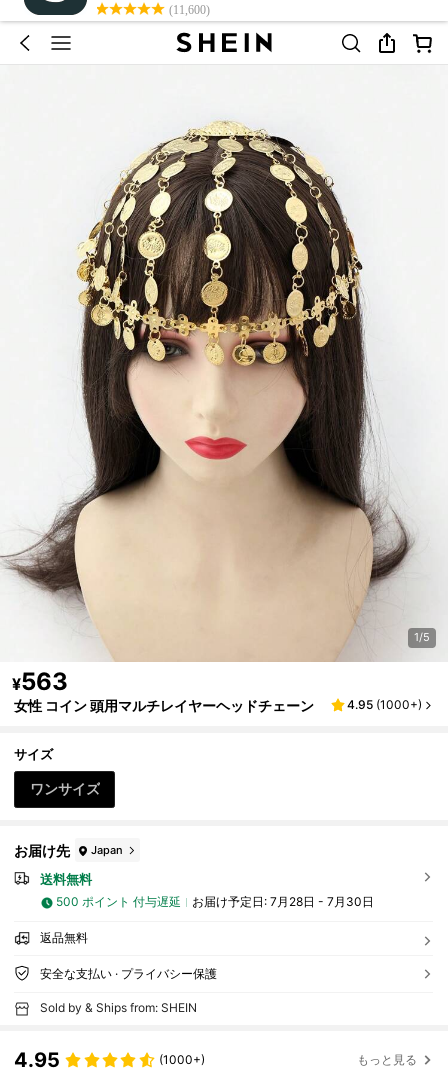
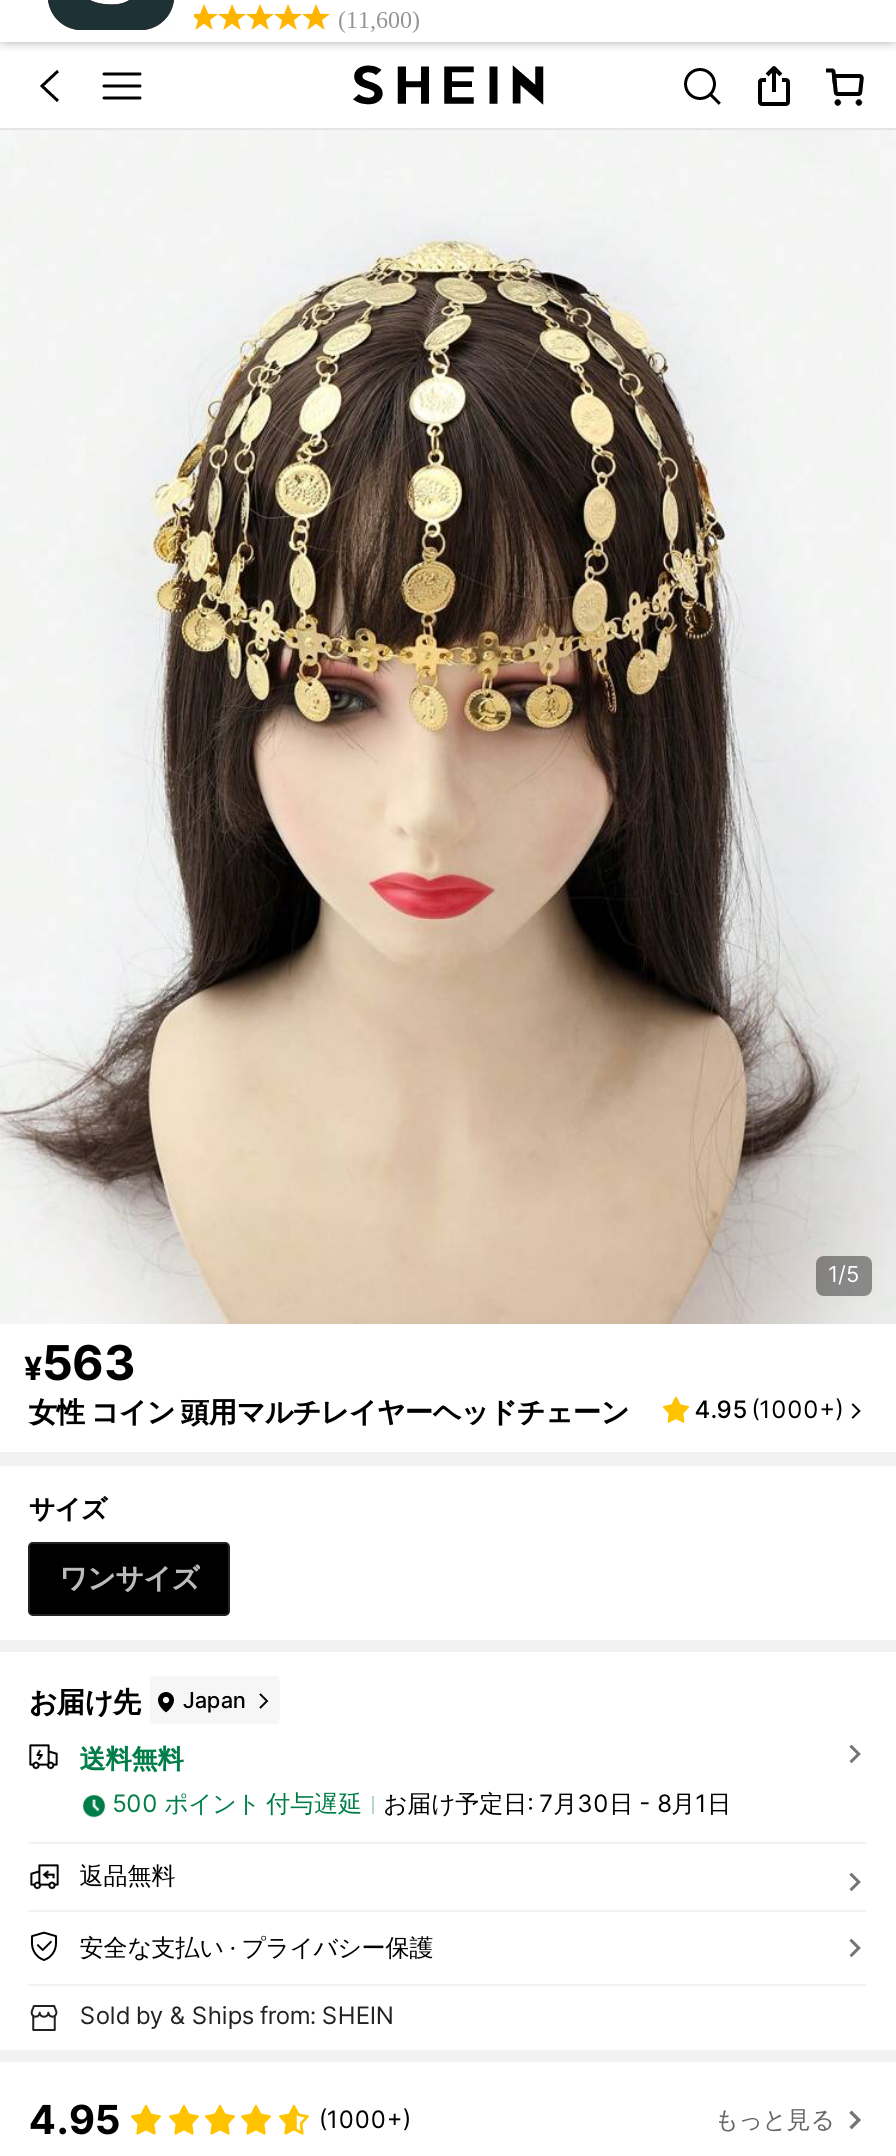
[192,894,374,909] お届け予定日: 7月28日 - 7月30日 -> [383,1788,731,1818] お届け予定日: 7月30日 - 8月1日

